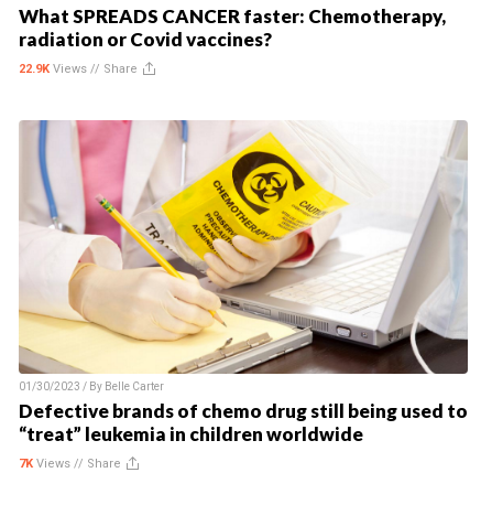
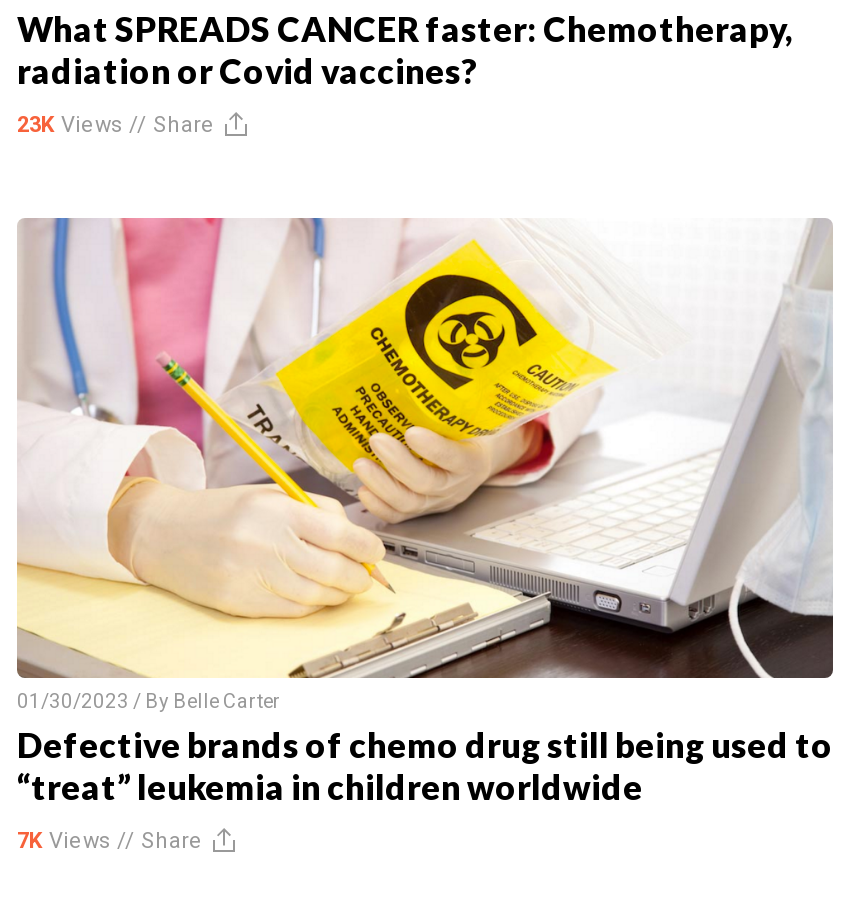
[19,62,138,76] 22.9K Views // Share -> [17,112,215,138] 23K Views // Share

